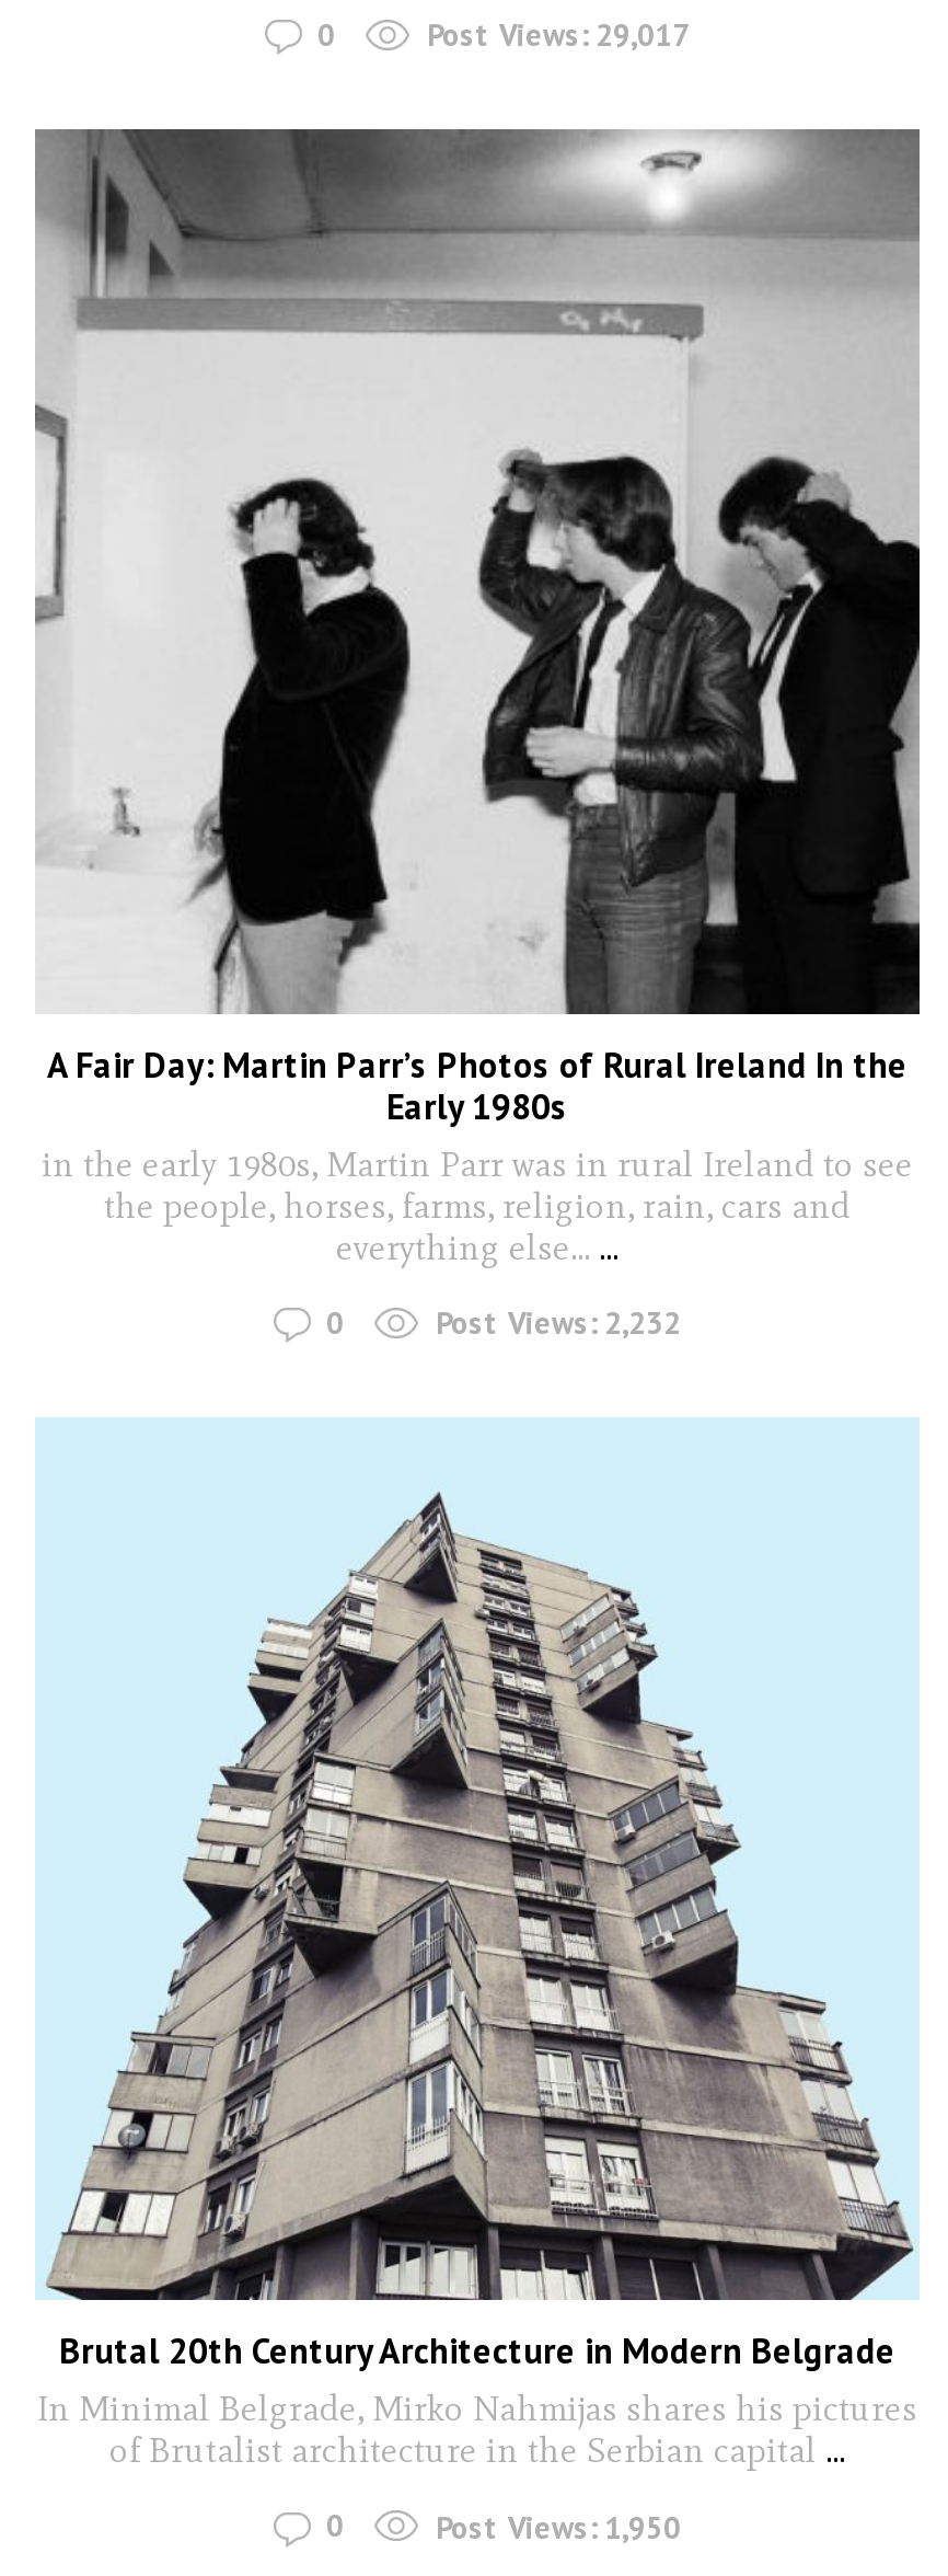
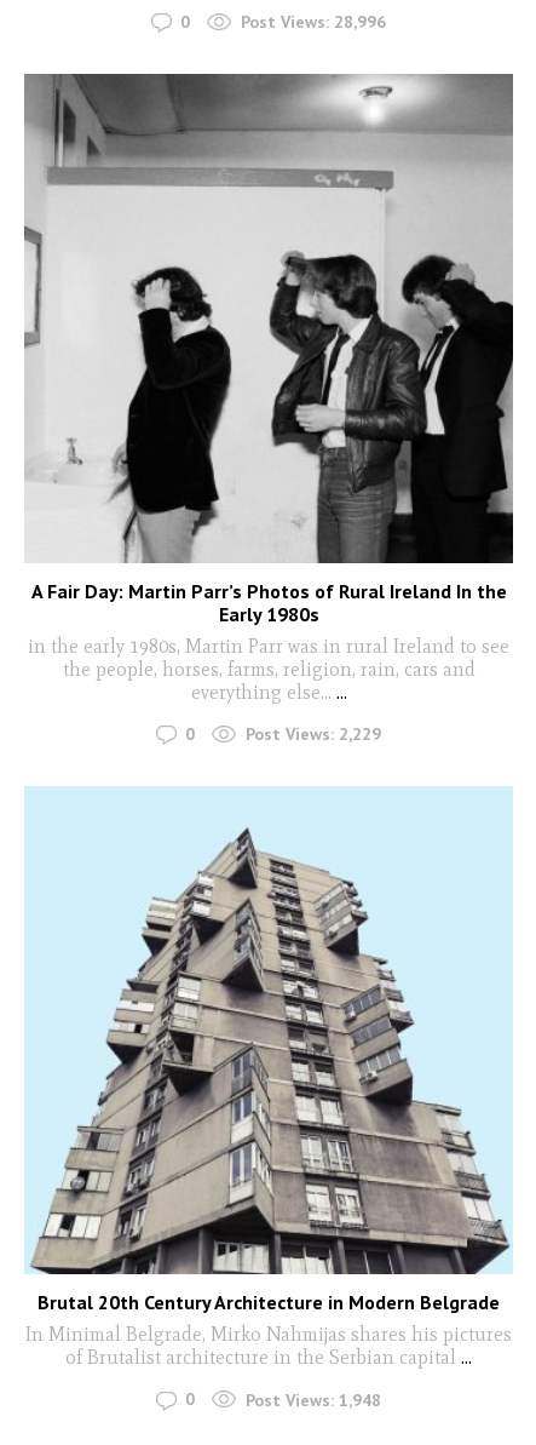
[427,16,690,56] Post Views: 29,017 -> [241,11,386,33] Post Views: 28,996
[436,1304,681,1343] Post Views: 2,232 -> [246,723,381,745] Post Views: 2,229
[436,2508,681,2547] Post Views: 1,950 -> [246,1389,381,1411] Post Views: 1,948

